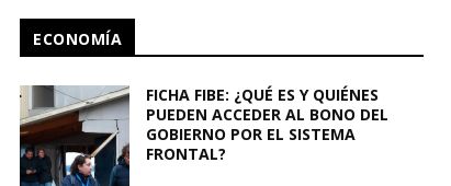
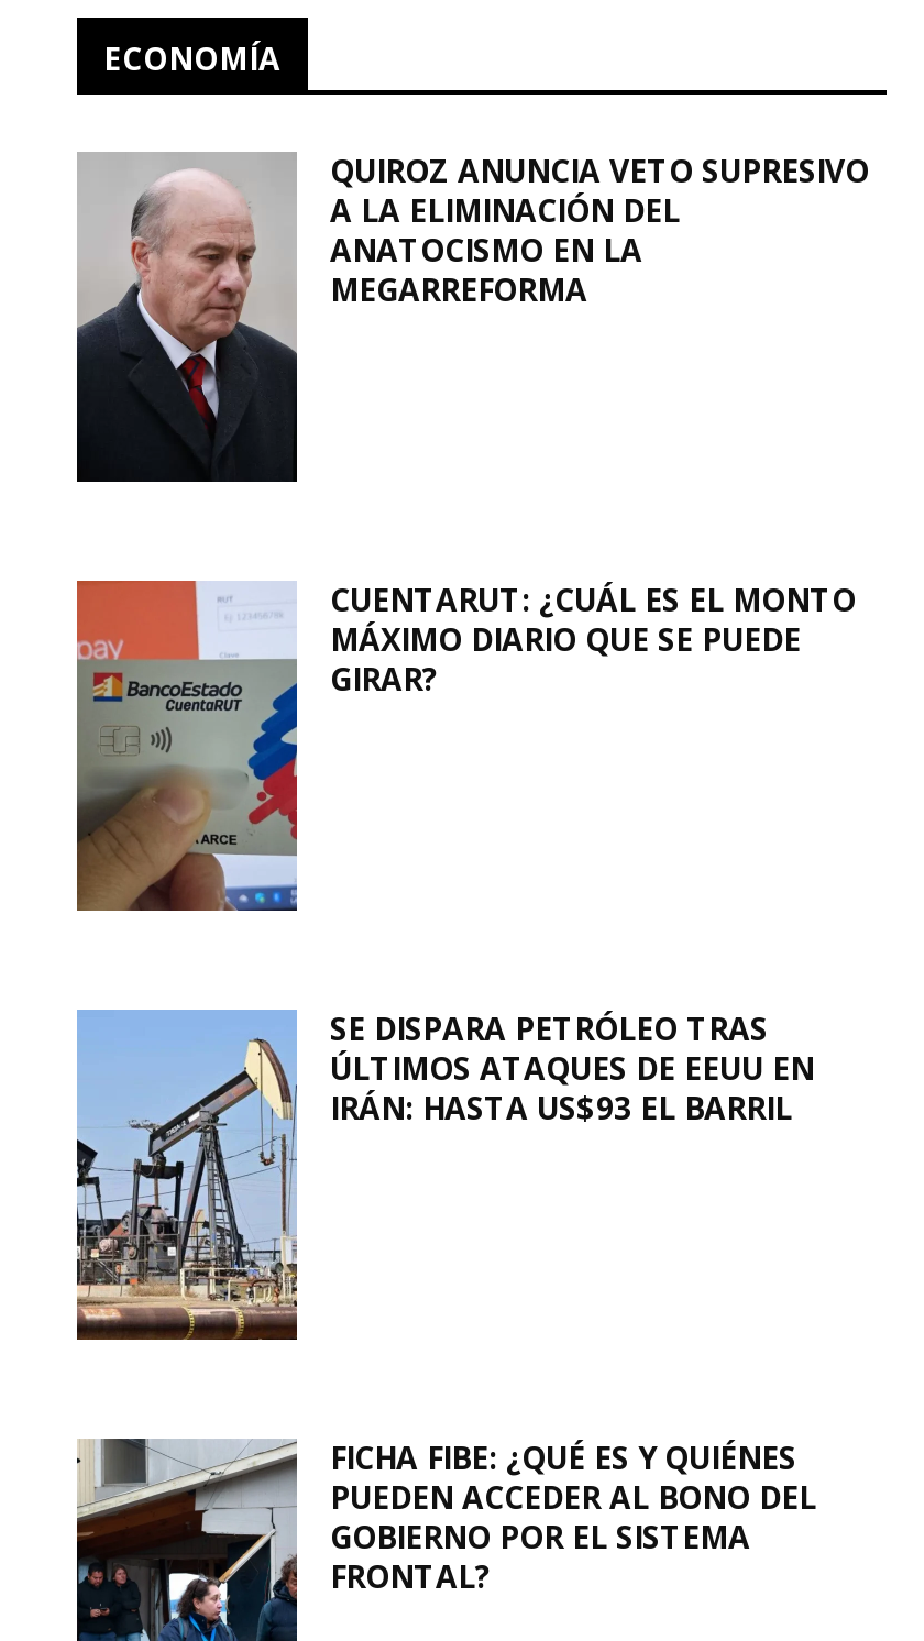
none -> [75,579,856,913] [image] | CUENTARUT: ¿CUÁL ES EL MONTO | MÁXIMO DIARIO QUE SE PUEDE | GIRAR?
none -> [75,1007,814,1381] [image] | SE DISPARA PETRÓLEO TRAS | ÚLTIMOS ATAQUES DE EEUU EN | IRÁN: HASTA US$93 EL BARRIL
none -> [77,150,869,484] [image] | QUIROZ ANUNCIA VETO SUPRESIVO | A LA ELIMINACIÓN DEL | ANATOCISMO EN LA | MEGARREFORMA

